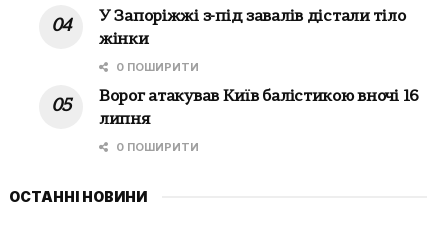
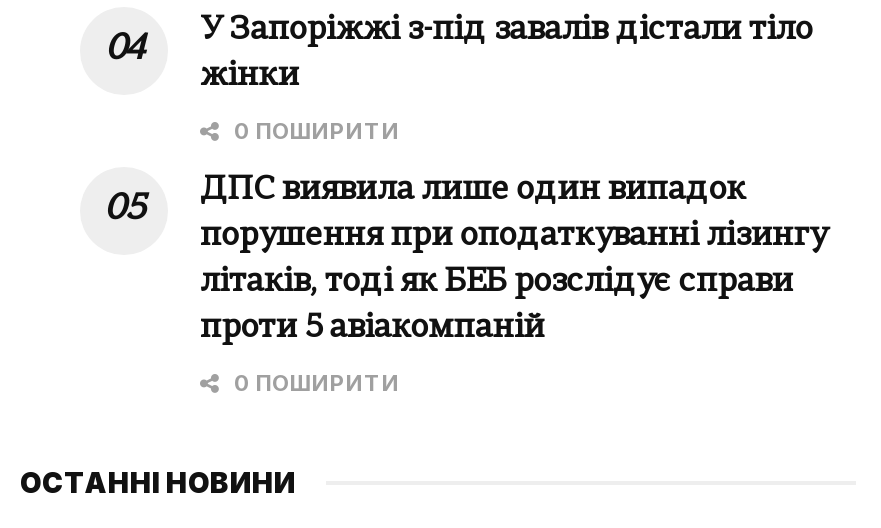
[99,89,419,128] Ворог атакував Київ балістикою вночі 16 | липня -> [200,176,826,346] ДПС виявила лише один випадок | порушення при оподаткуванні лізингу | літаків, тоді як БЕБ розслідує справи | проти 5 авіакомпаній

